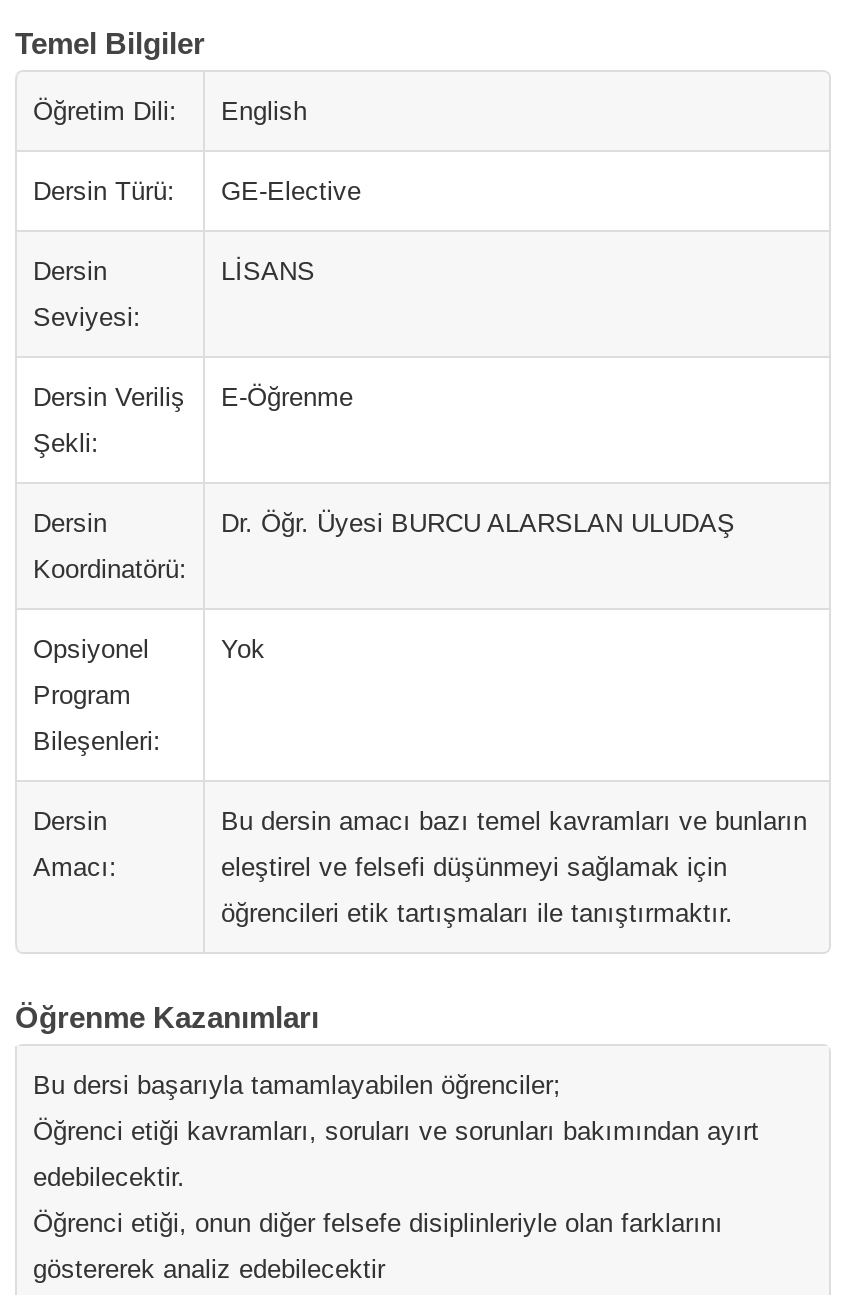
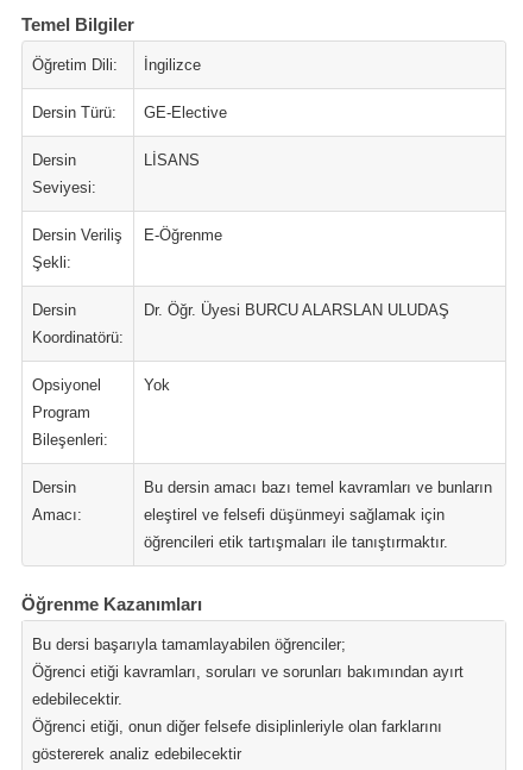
[221,96,307,126] English -> [144,56,201,74] İngilizce

